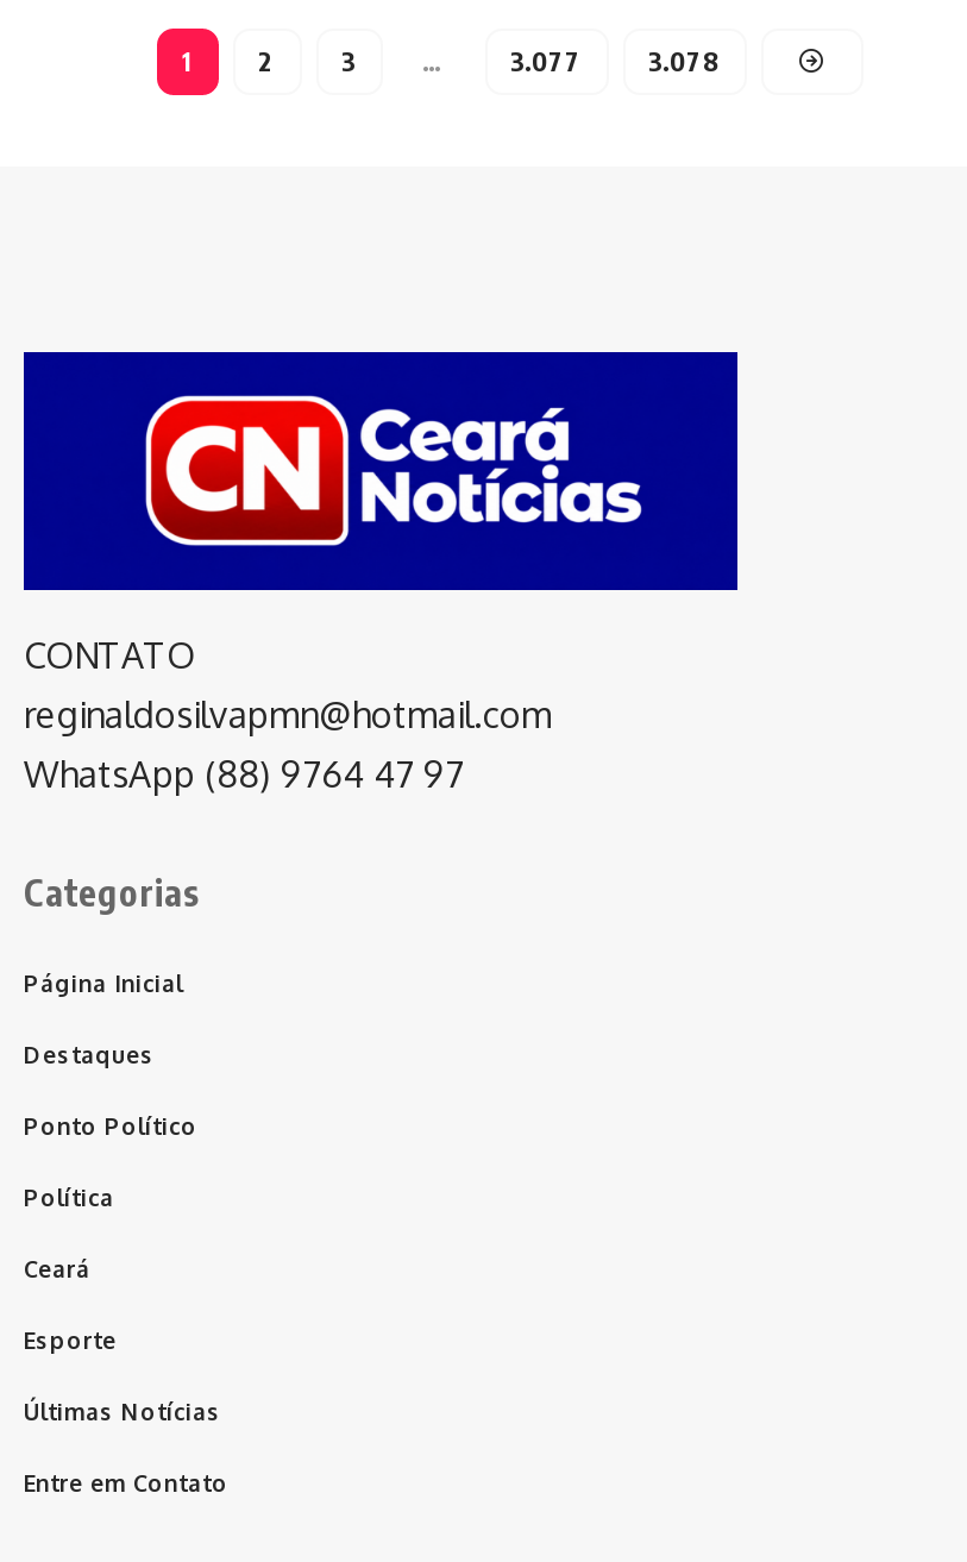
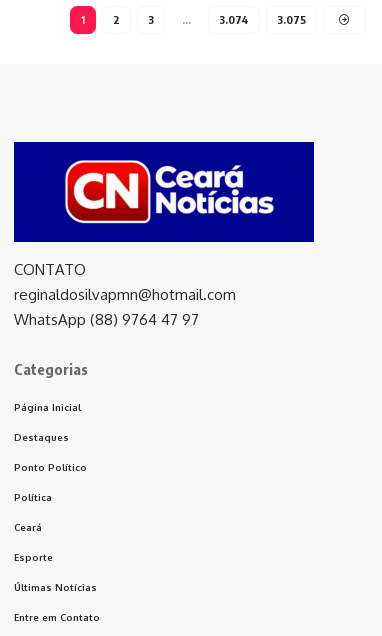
[510,45,582,76] 3.077 -> [219,13,249,26] 3.074
[648,45,720,76] 3.078 -> [277,13,306,26] 3.075

